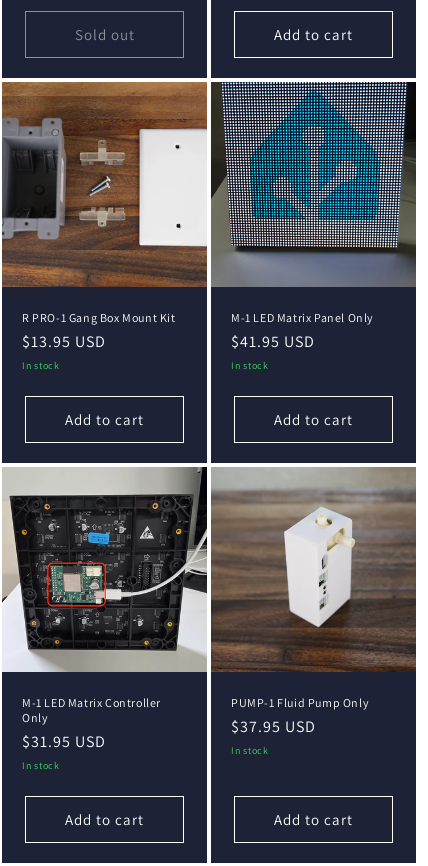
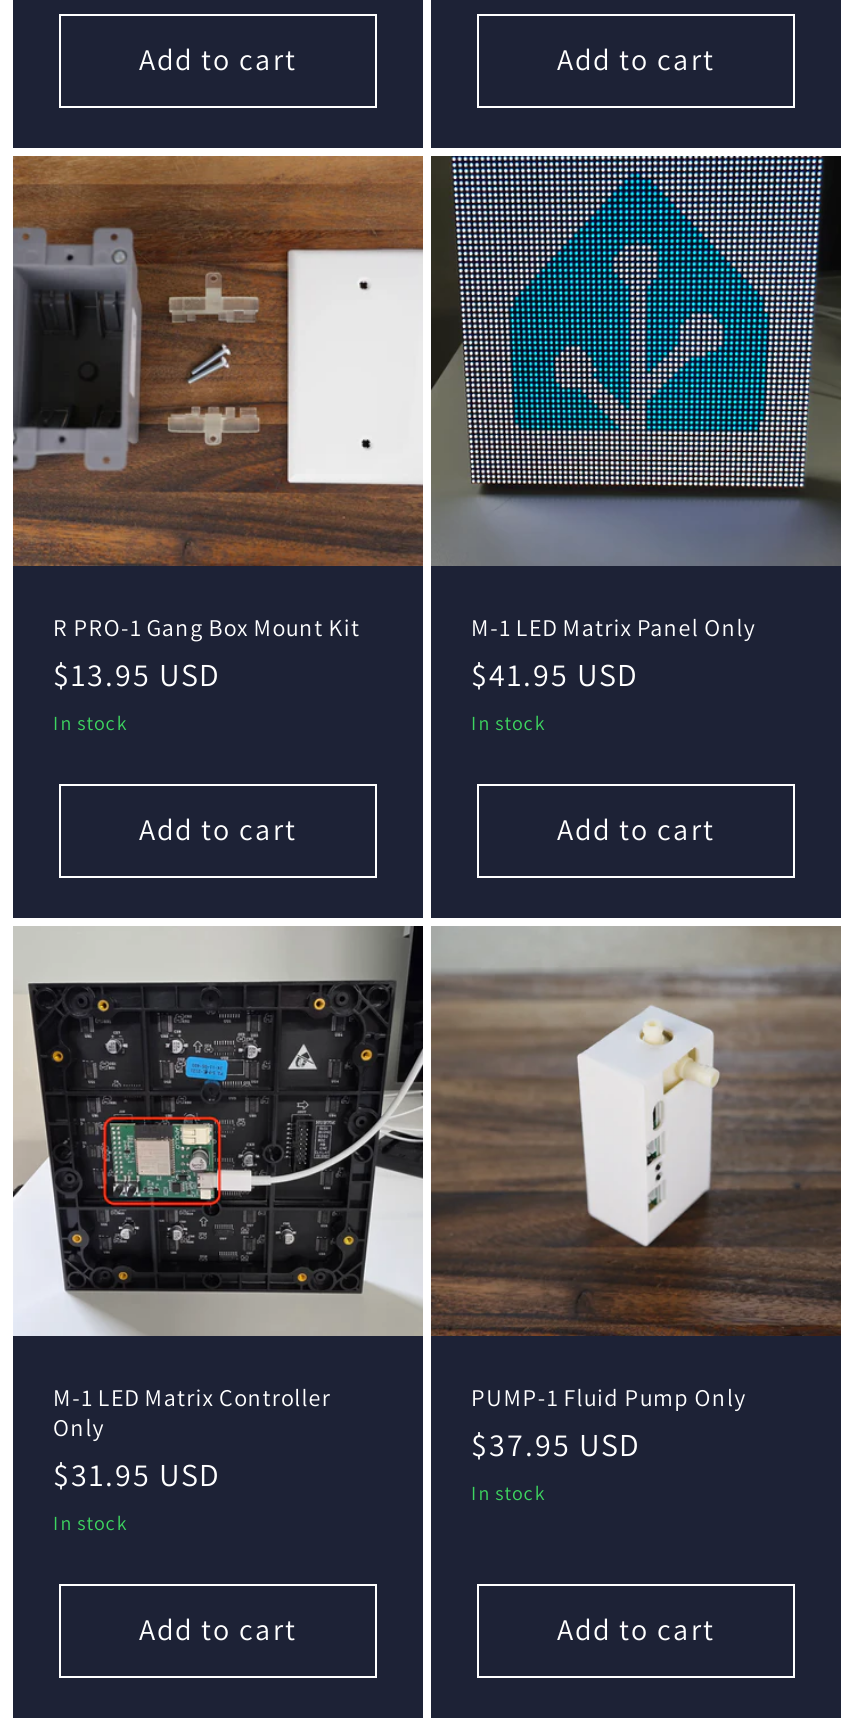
[74,24,134,43] Sold out -> [139,40,297,78] Add to cart

